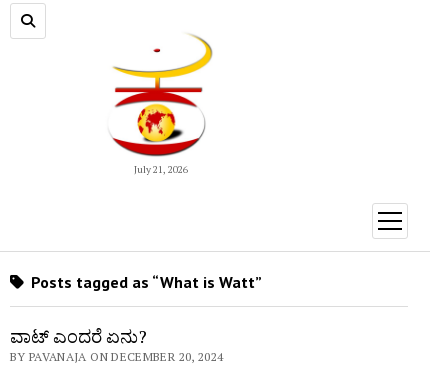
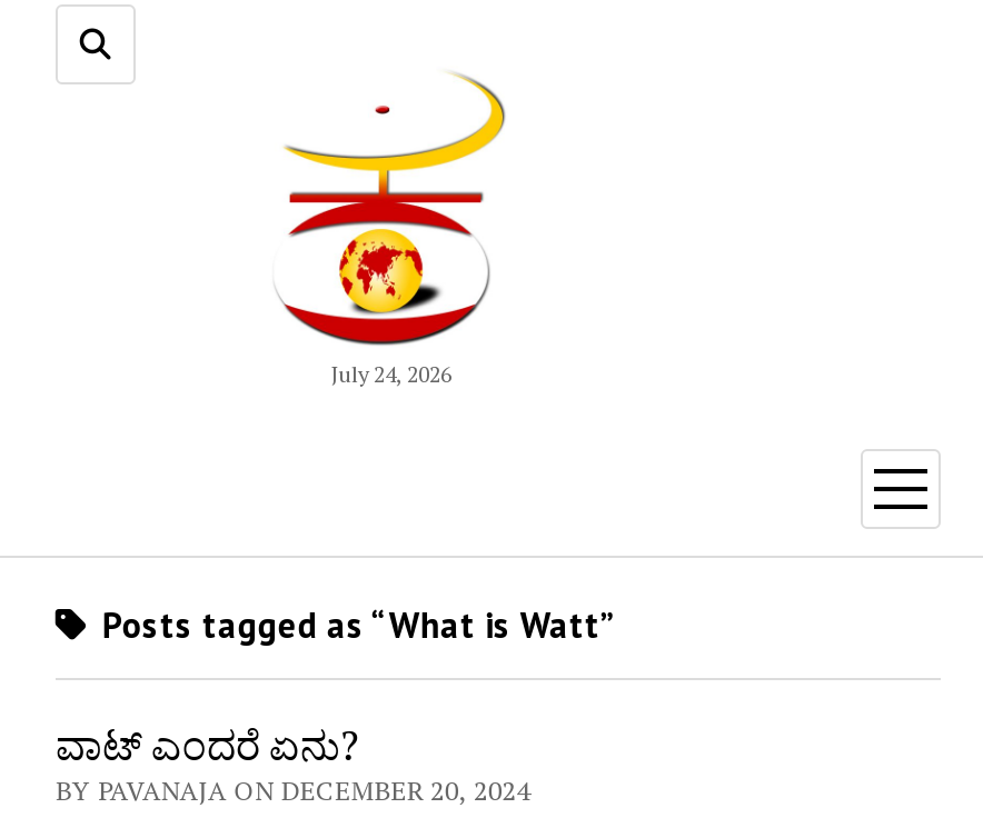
[134,163,188,176] July 21, 2026 -> [331,359,451,388] July 24, 2026

